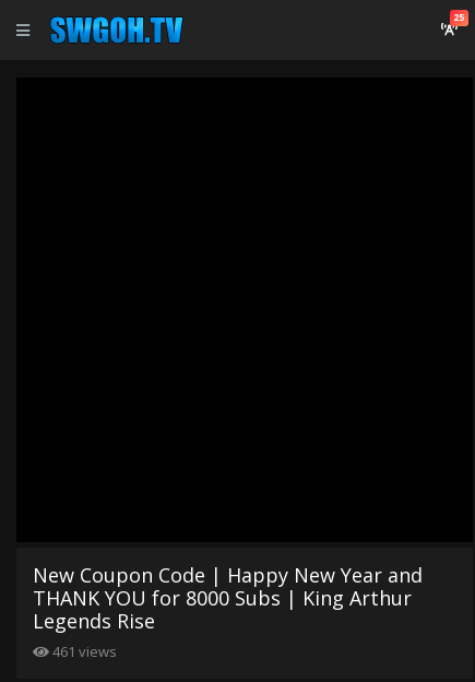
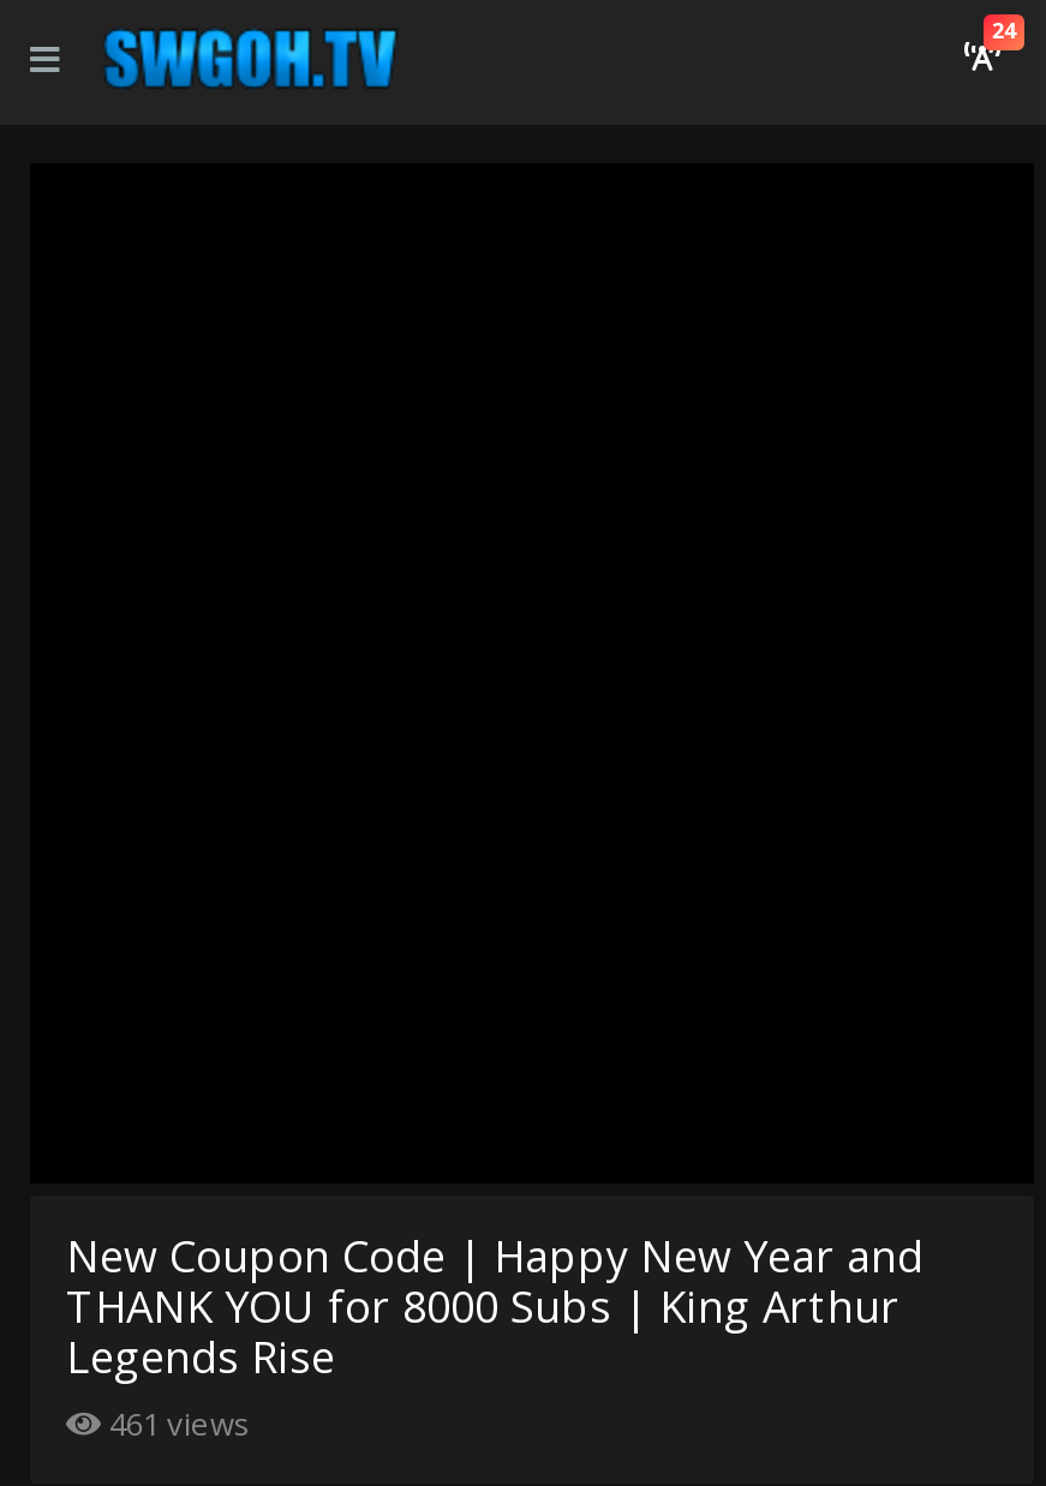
[454,10,465,24] 25 -> [992,15,1016,46] 24

